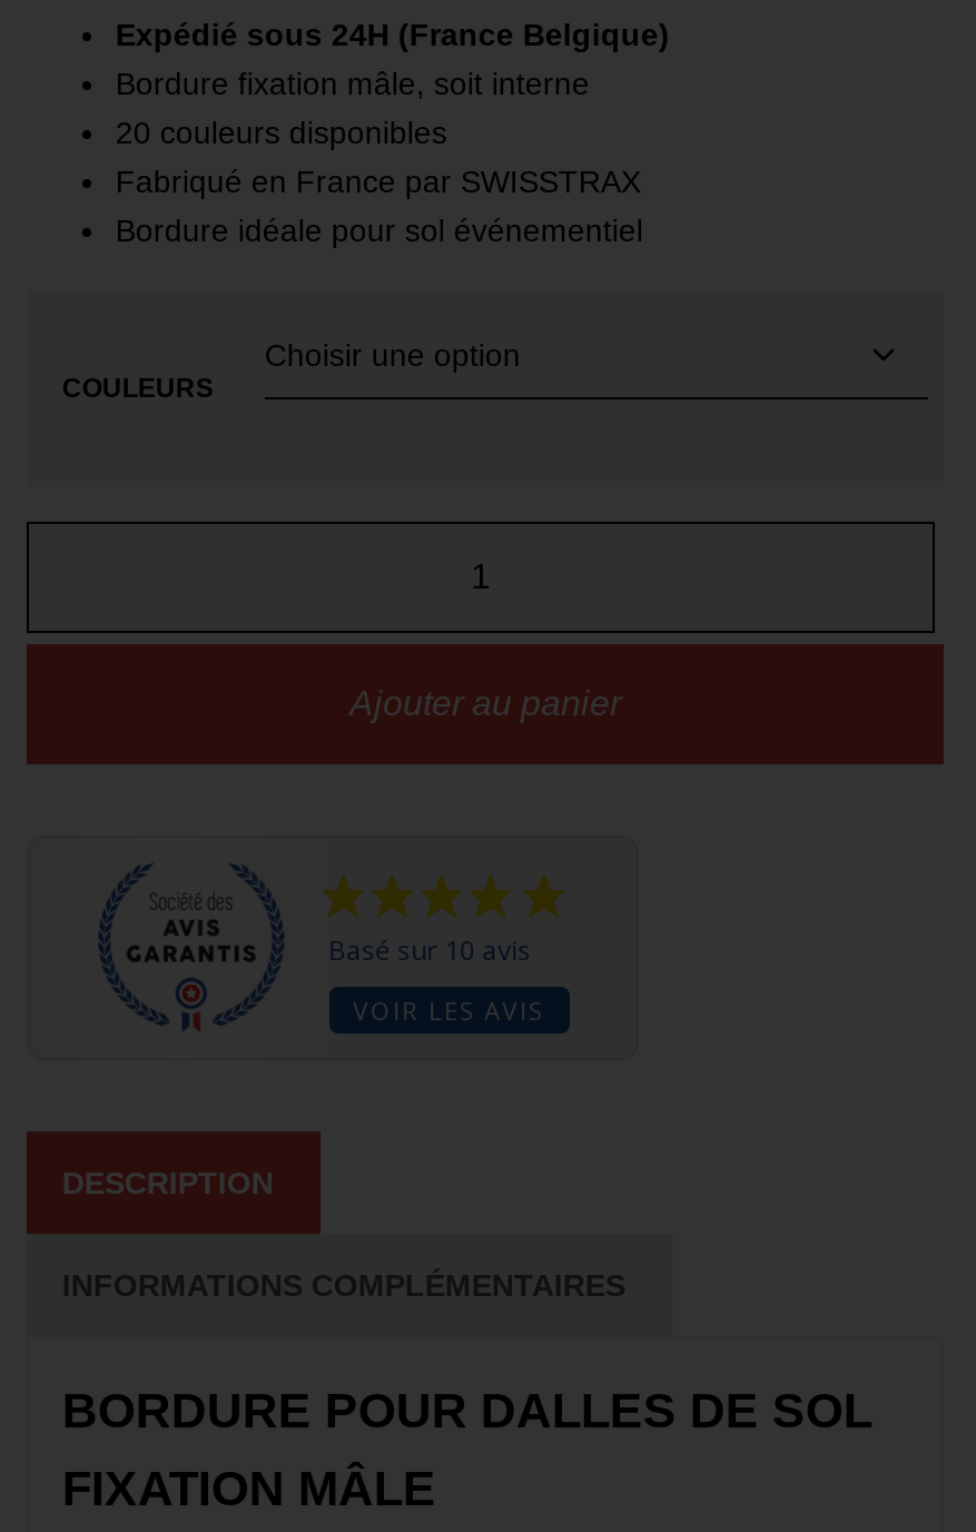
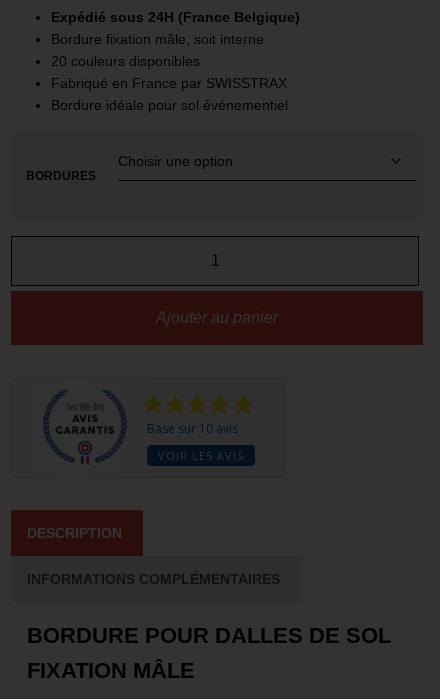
[62,373,213,404] COULEURS -> [26,169,96,183] BORDURES

